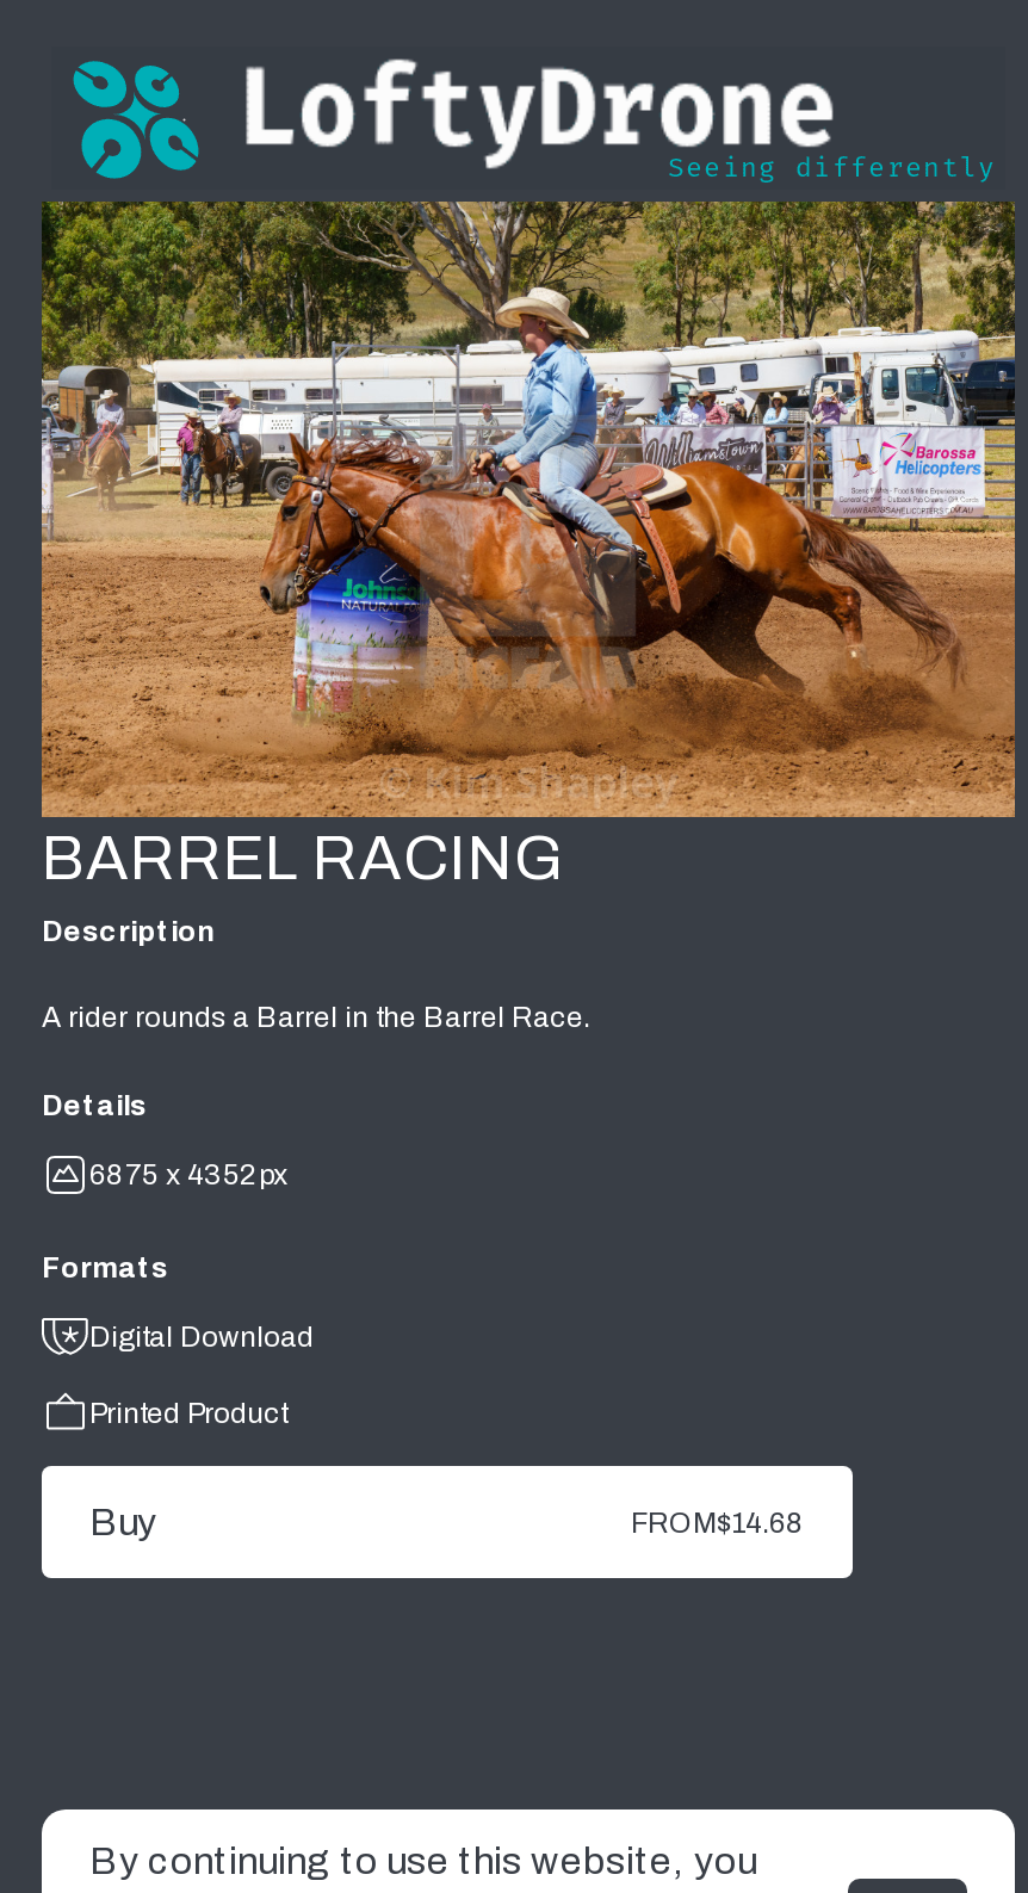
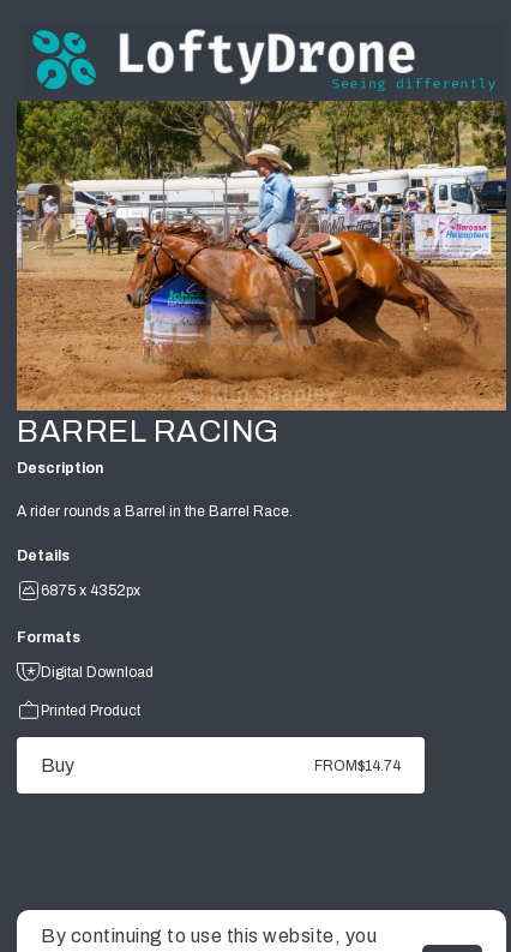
[631,1506,805,1539] FROM$14.68 -> [314,757,401,774] FROM$14.74

